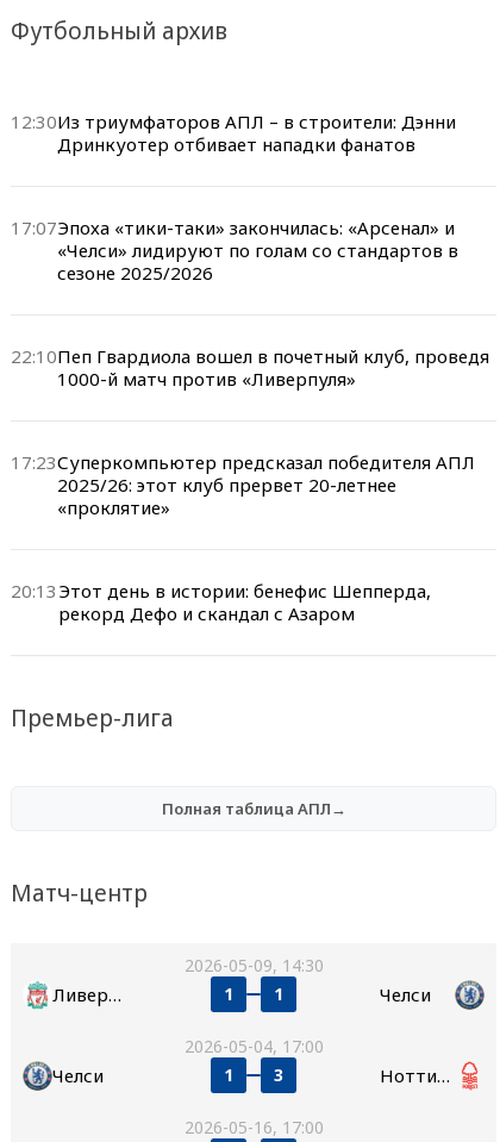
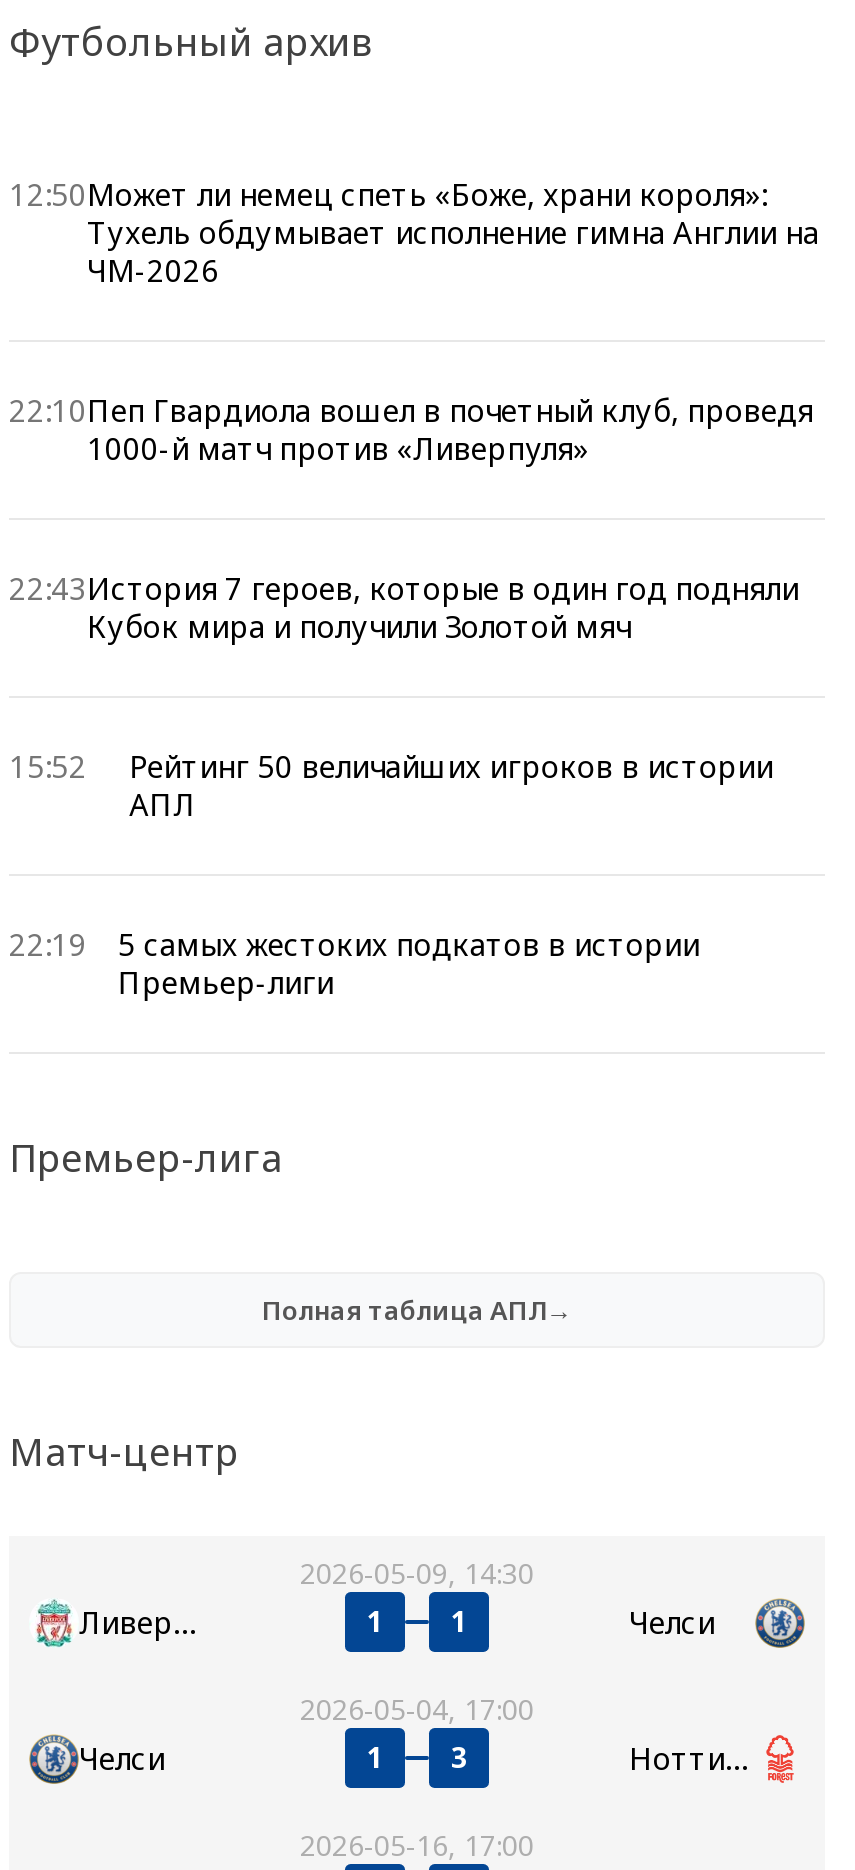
[11,110,458,285] 12:30Из триумфаторов АПЛ – в строители: Дэнни | Дринкуотер отбивает нападки фанатов | 17:07Эпоха «тики-таки» закончилась: «Арсенал» и | «Челси» лидируют по голам со стандартов в | сезоне 2025/2026 -> [9,174,819,290] 12:50Может ли немец спеть «Боже, храни короля»: | Тухель обдумывает исполнение гимна Англии на | ЧМ-2026
moved [11,344,489,391] -> [9,390,813,468]: 22:10Пеп Гвардиола вошел в почетный клуб, проведя | 1000-й матч против «Ливерпуля»
[11,450,475,625] 17:23Суперкомпьютер предсказал победителя АПЛ | 2025/26: этот клуб прервет 20-летнее | «проклятие» | 20:13 Этот день в истории: бенефис Шепперда, | рекорд Дефо и скандал с Азаром -> [9,568,799,1002] 22:43История 7 героев, которые в один год подняли | Кубок мира и получили Золотой мяч | 15:52 | Рейтинг 50 величайших игроков в истории | АПЛ | 22:19 | 5 самых жестоких подкатов в истории | Премьер-лиги

